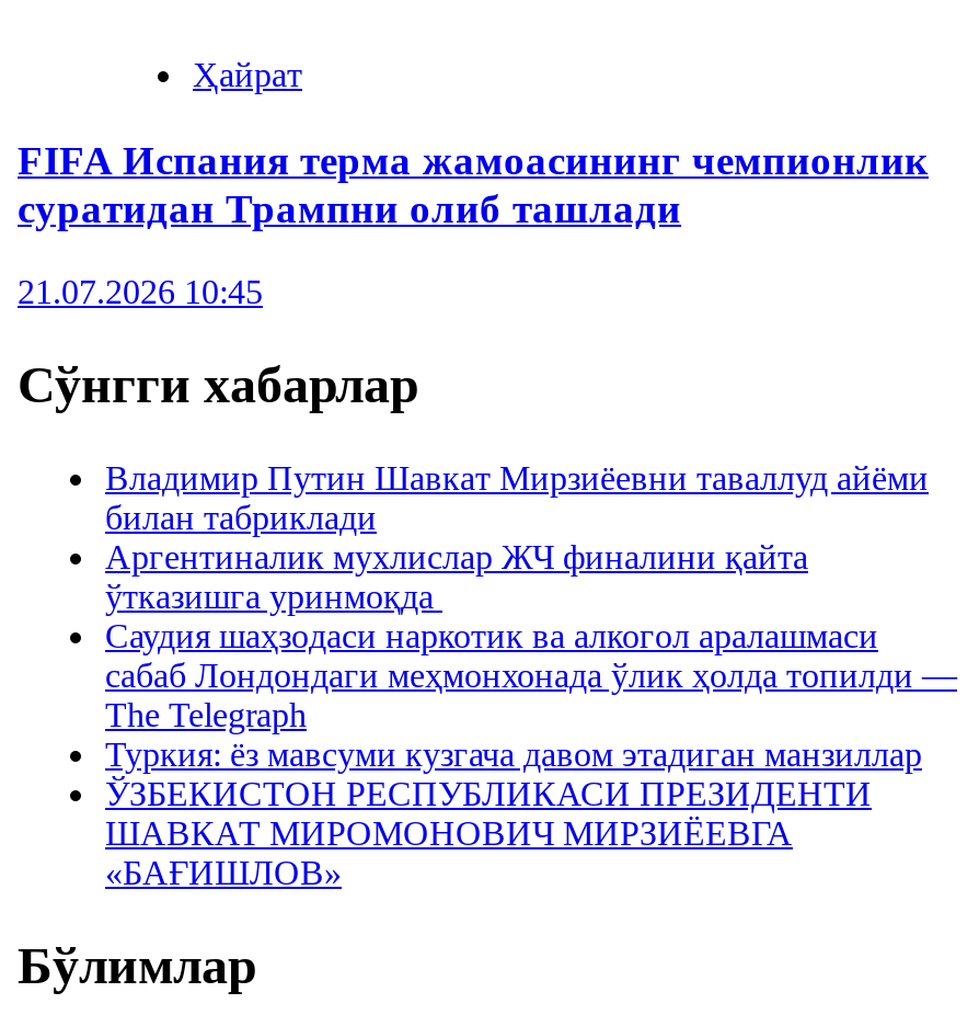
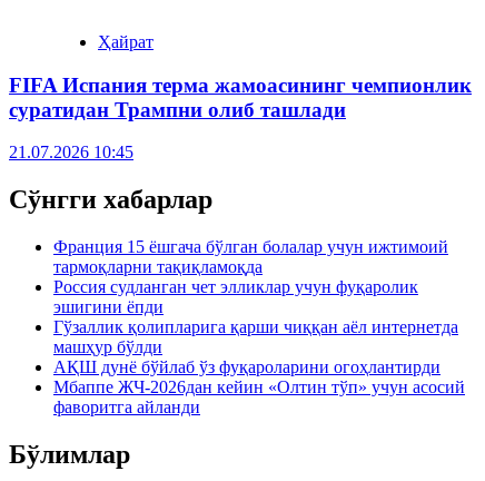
[105,460,957,892] Владимир Путин Шавкат Мирзиёевни таваллуд айёми | билан табриклади | Аргентиналик мухлислар ЖЧ финалини қайта | ўтказишга уринмоқда | Саудия шаҳзодаси наркотик ва алкогол аралашмаси | сабаб Лондондаги меҳмонхонада ўлик ҳолда топилди — | The Telegraph | Туркия: ёз мавсуми кузгача давом этадиган манзиллар | ЎЗБЕКИСТОН РЕСПУБЛИКАСИ ПРЕЗИДЕНТИ | ШАВКАТ МИРОМОНОВИЧ МИРЗИЁЕВГА | «БАҒИШЛОВ» -> [53,237,465,417] Франция 15 ёшгача бўлган болалар учун ижтимоий | тармоқларни тақиқламоқда | Россия судланган чет элликлар учун фуқаролик | эшигини ёпди | Гўзаллик қолипларига қарши чиққан аёл интернетда | машҳур бўлди | АҚШ дунё бўйлаб ўз фуқароларини огоҳлантирди | Мбаппе ЖЧ-2026дан кейин «Олтин тўп» учун асосий | фаворитга айланди

